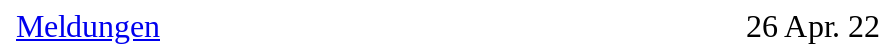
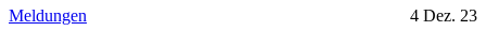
[746,8,880,42] 26 Apr. 22 -> [410,6,477,24] 4 Dez. 23

